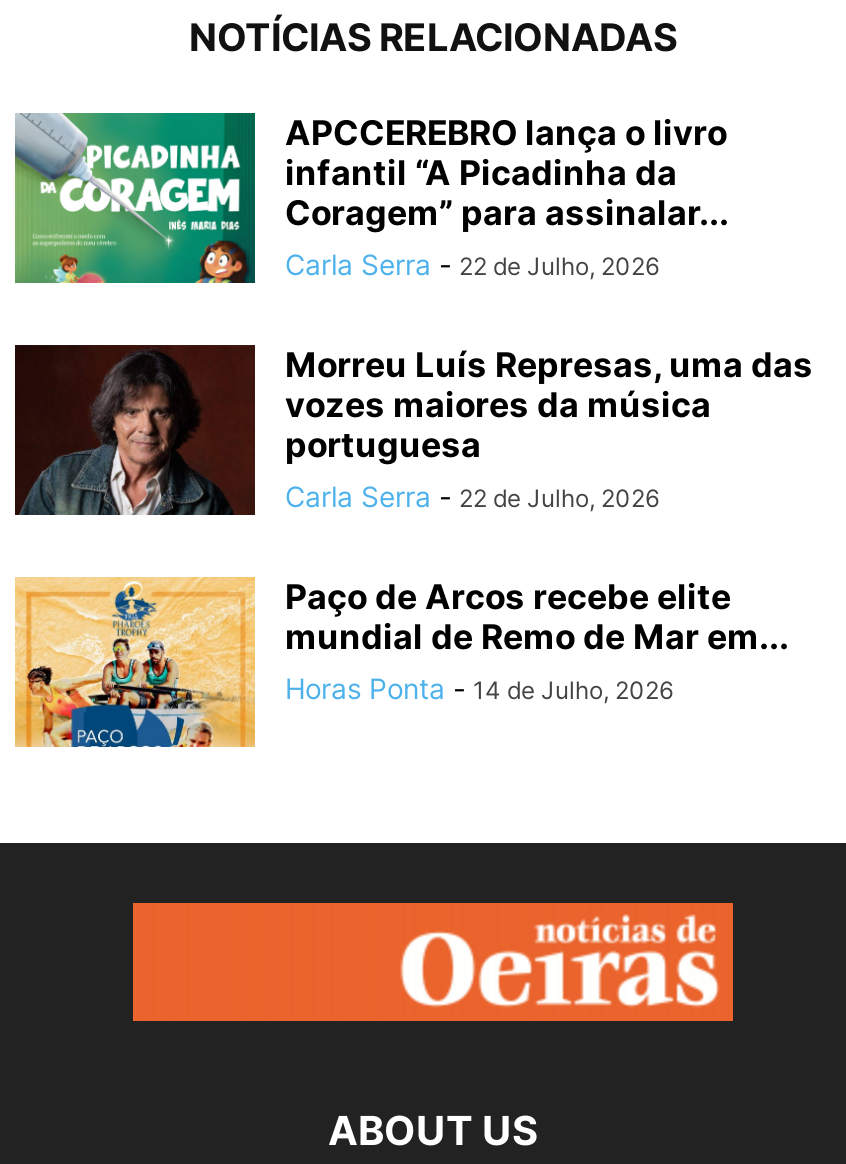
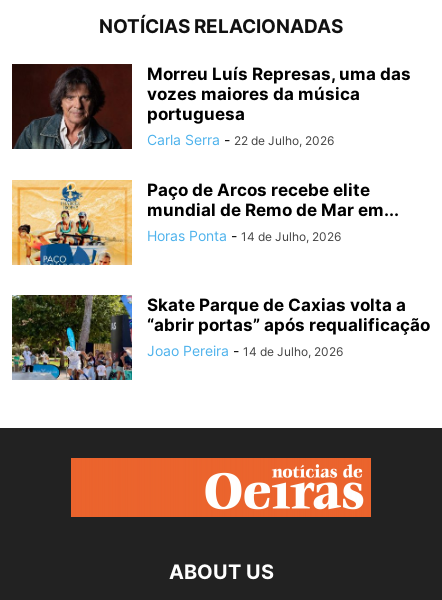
[13,111,729,285] [image] | APCCEREBRO lança o livro | infantil “A Picadinha da | Coragem” para assinalar... | Carla Serra - 22 de Julho, 2026 -> none
moved [21,344,813,704] -> [15,64,411,244]: [image] | Morreu Luís Represas, uma das | vozes maiores da música | portuguesa | Carla Serra - 22 de Julho, 2026 | Paço de Arcos recebe elite | mundial de Remo de Mar em... | Horas Ponta - 14 de Julho, 2026
none -> [11,294,430,381] [image] | Skate Parque de Caxias volta a | “abrir portas” após requalificação | Joao Pereira - 14 de Julho, 2026

